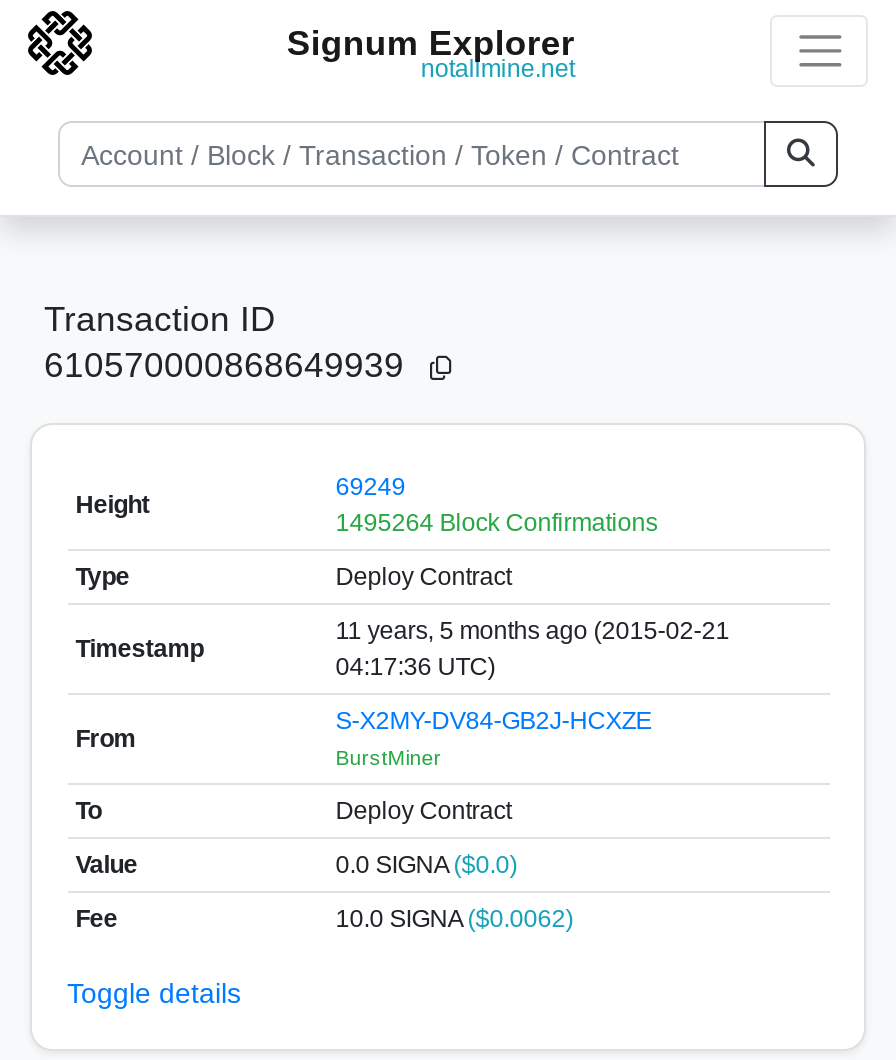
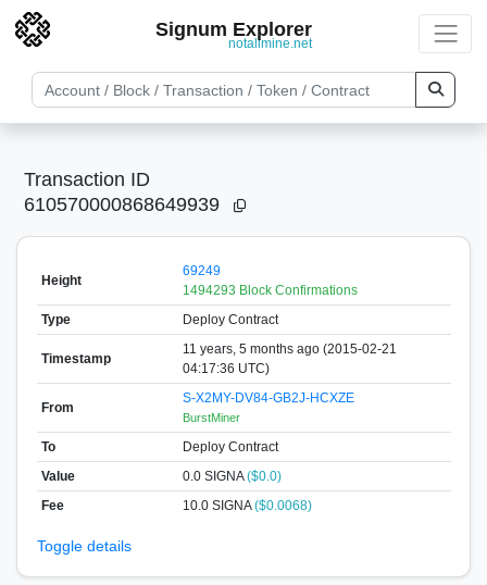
[335,508,657,536] 1495264 Block Confirmations -> [182,282,357,297] 1494293 Block Confirmations
[335,904,573,932] 10.0 SIGNA ($0.0062) -> [182,497,312,513] 10.0 SIGNA ($0.0068)

